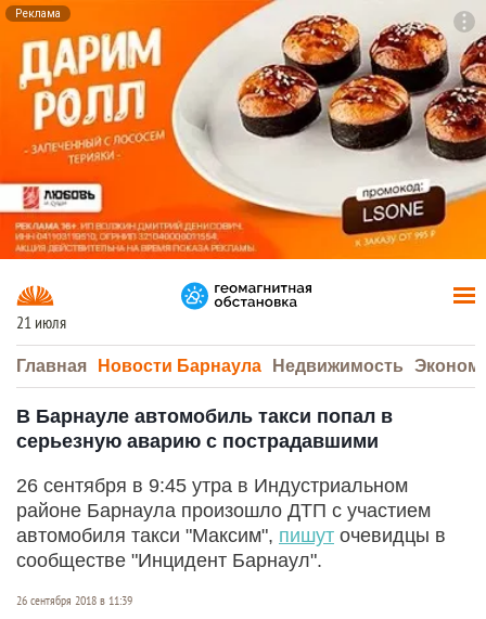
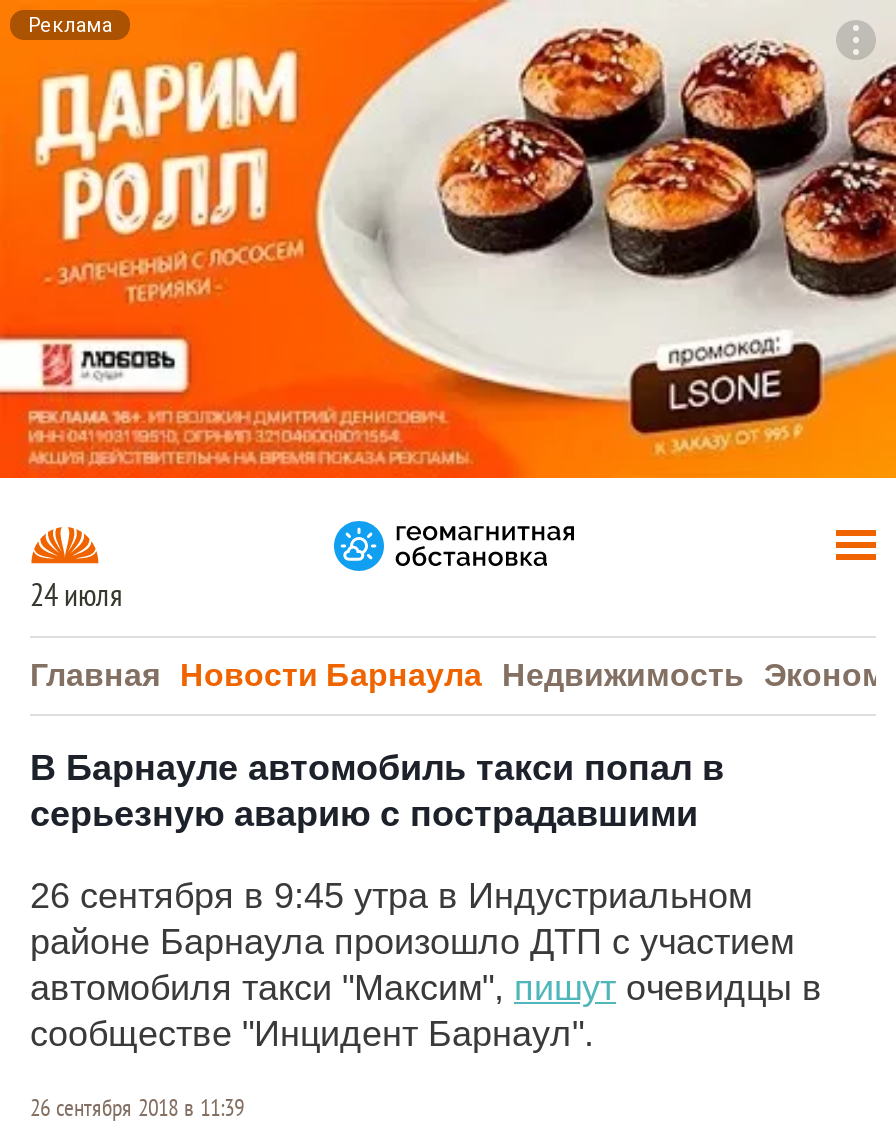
[16,313,66,333] 21 июля -> [30,578,122,614] 24 июля

